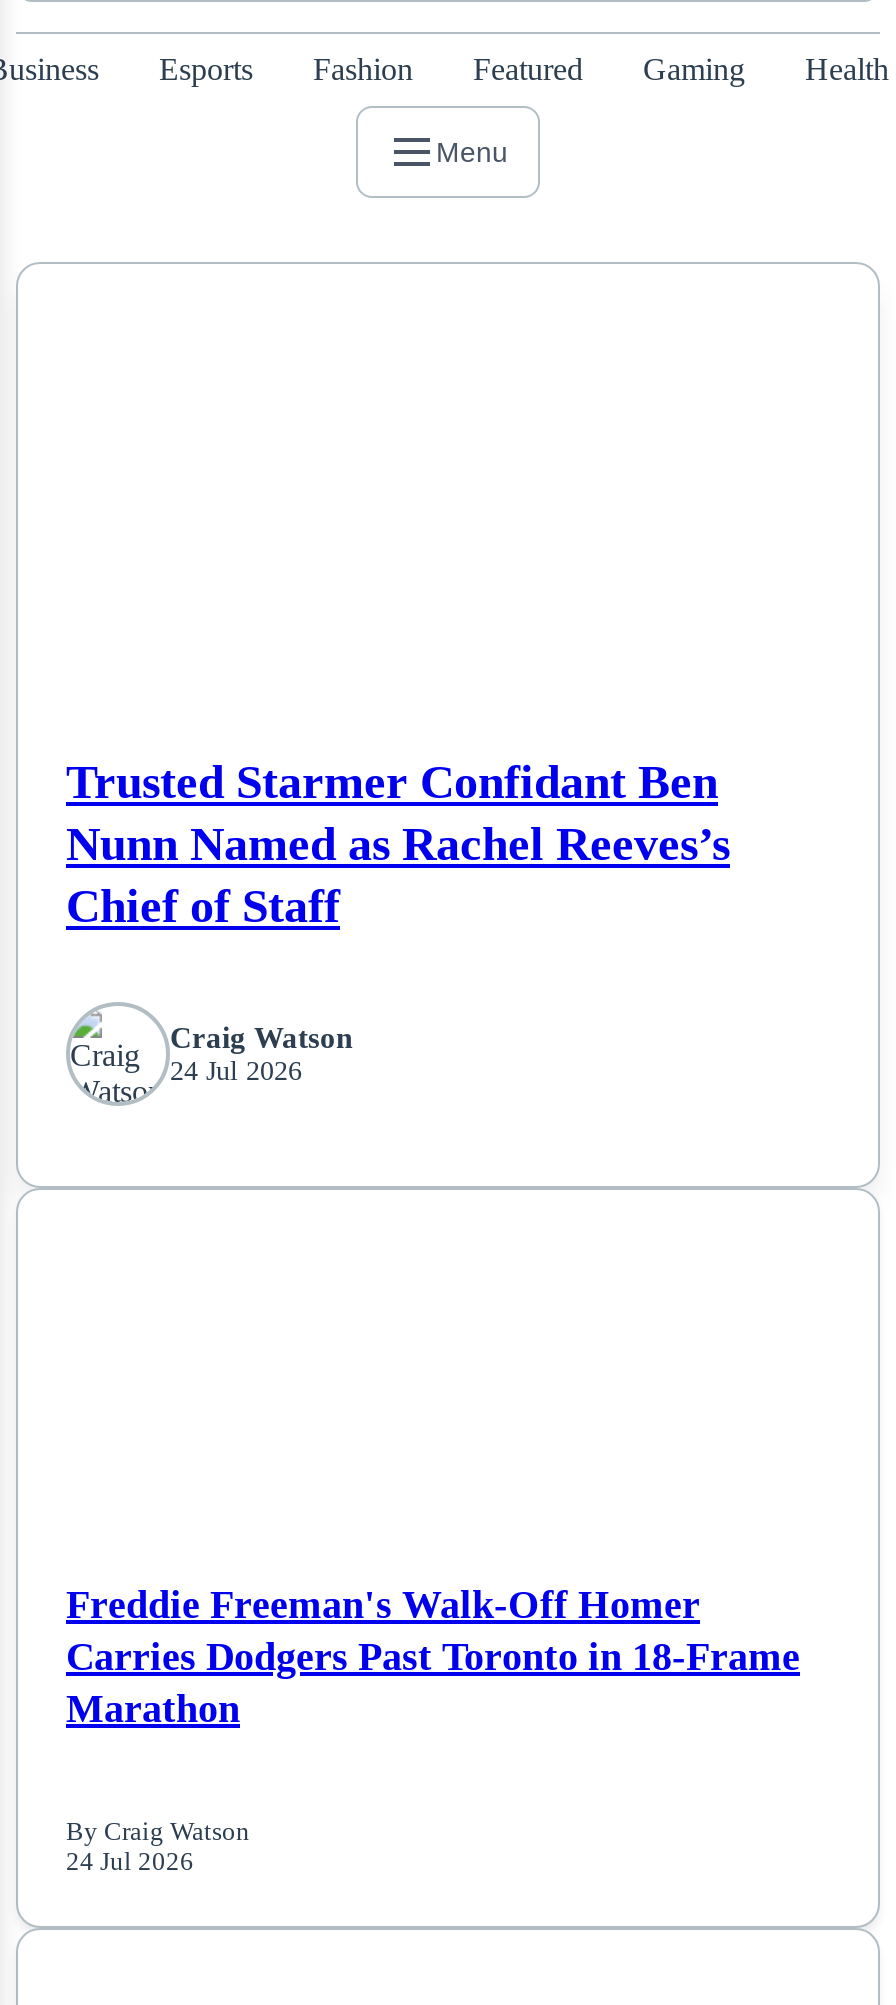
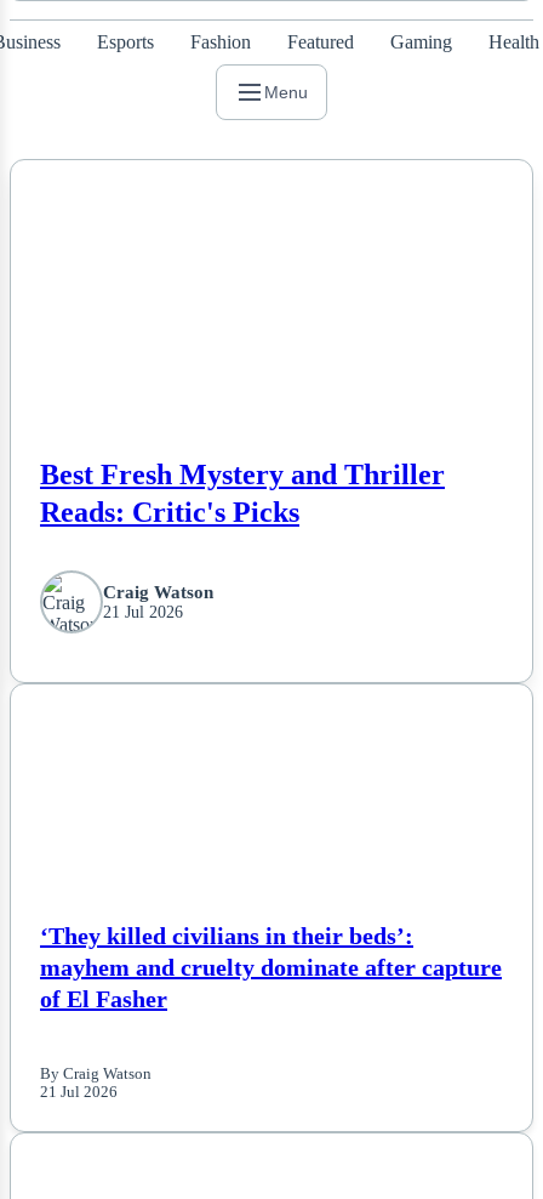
[66,756,730,932] Trusted Starmer Confidant Ben | Nunn Named as Rachel Reeves’s | Chief of Staff -> [40,459,445,528] Best Fresh Mystery and Thriller | Reads: Critic's Picks
[170,1056,302,1086] 24 Jul 2026 -> [103,603,183,621] 21 Jul 2026
[66,1582,800,1730] Freddie Freeman's Walk-Off Homer | Carries Dodgers Past Toronto in 18-Frame | Marathon -> [40,922,502,1012] ‘They killed civilians in their beds’: | mayhem and cruelty dominate after capture | of El Fasher
[66,1849,194,1877] 24 Jul 2026 -> [40,1084,118,1101] 21 Jul 2026

